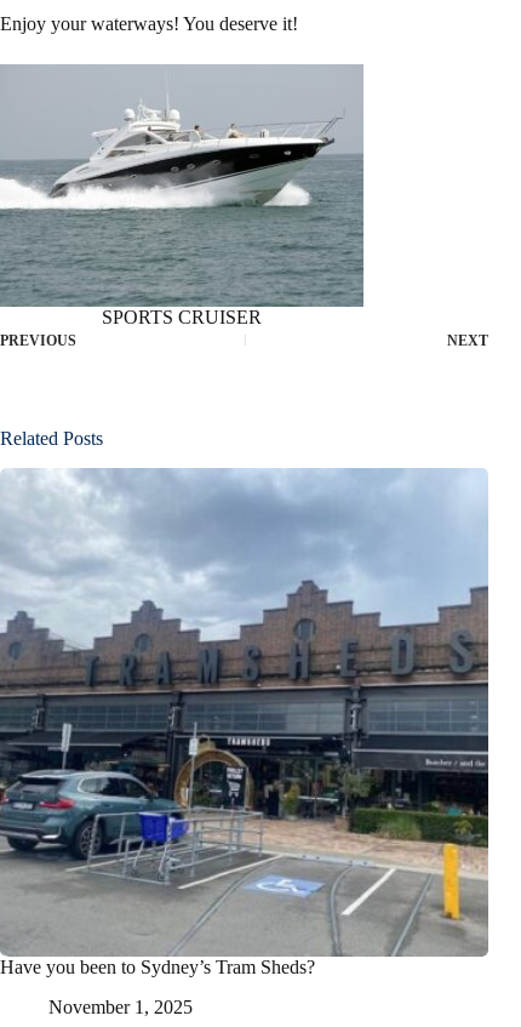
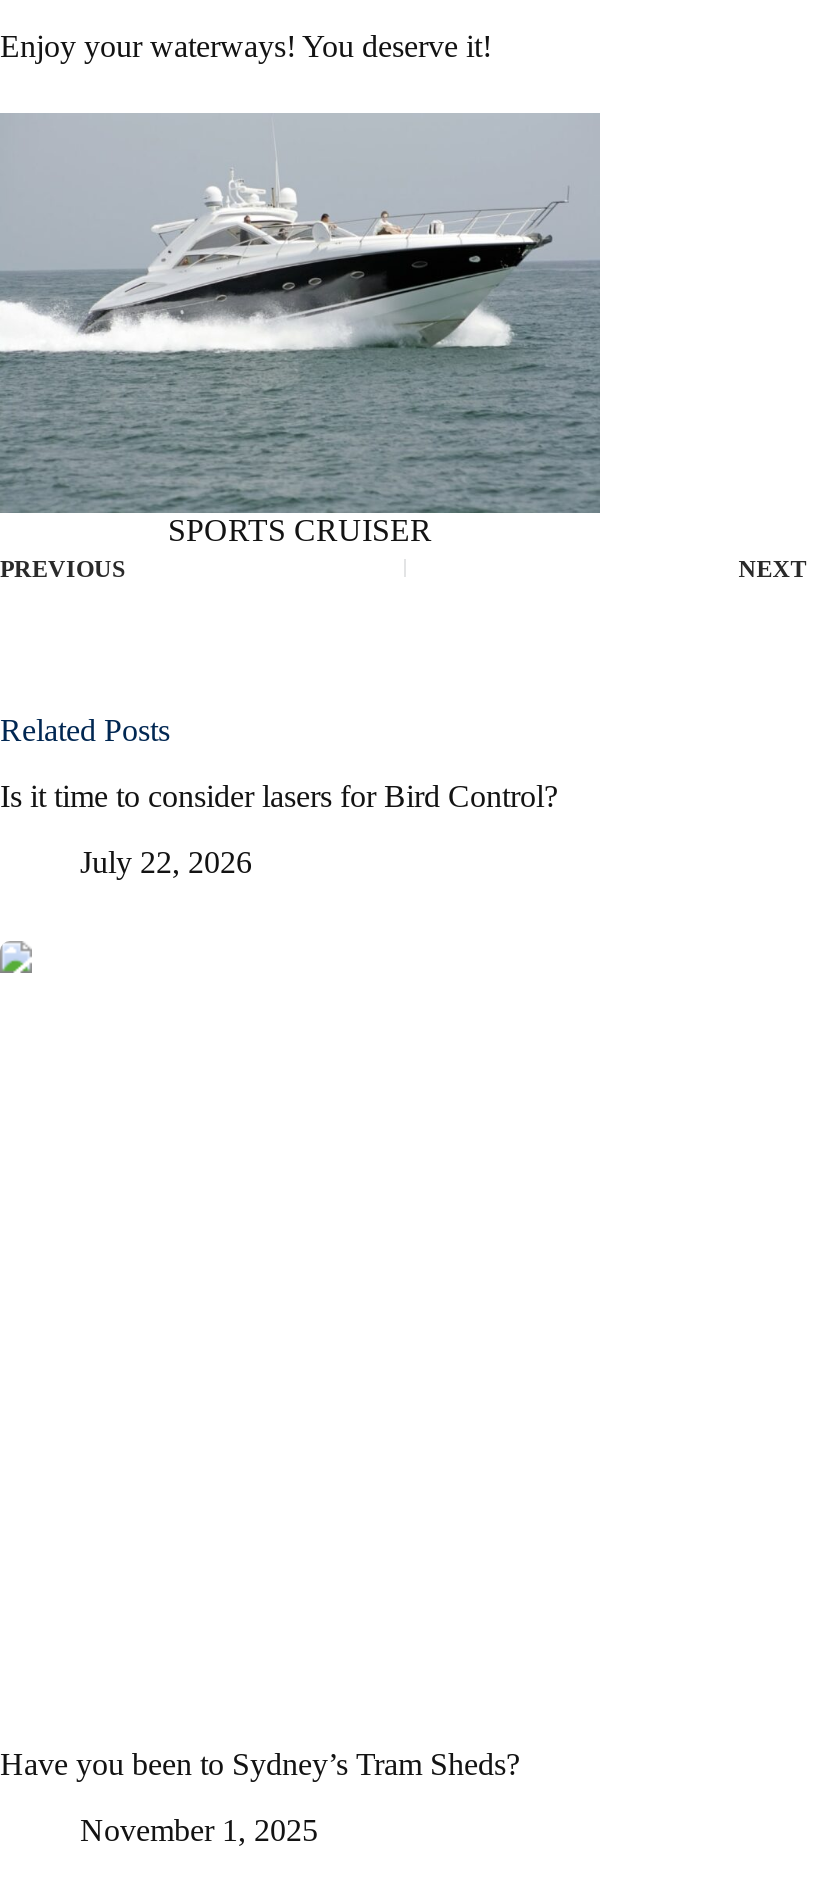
none -> [0,779,558,878] Is it time to consider lasers for Bird Control? | July 22, 2026
[4,468,489,958] [image] -> none

